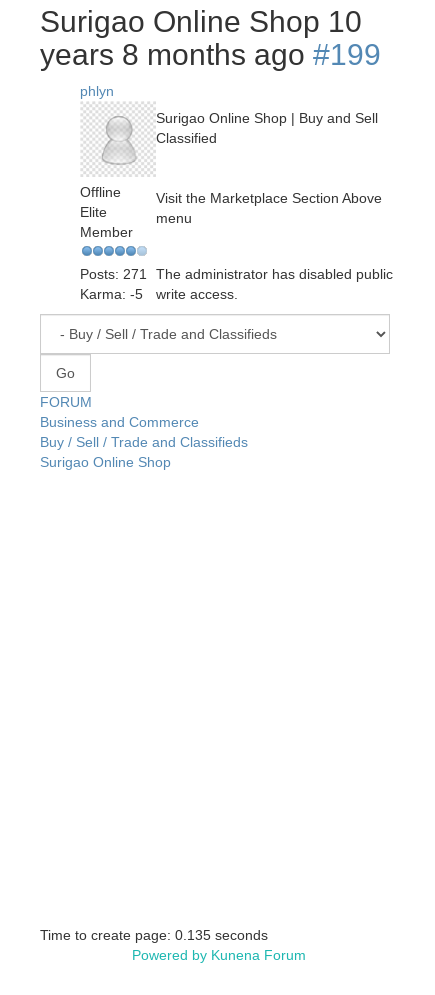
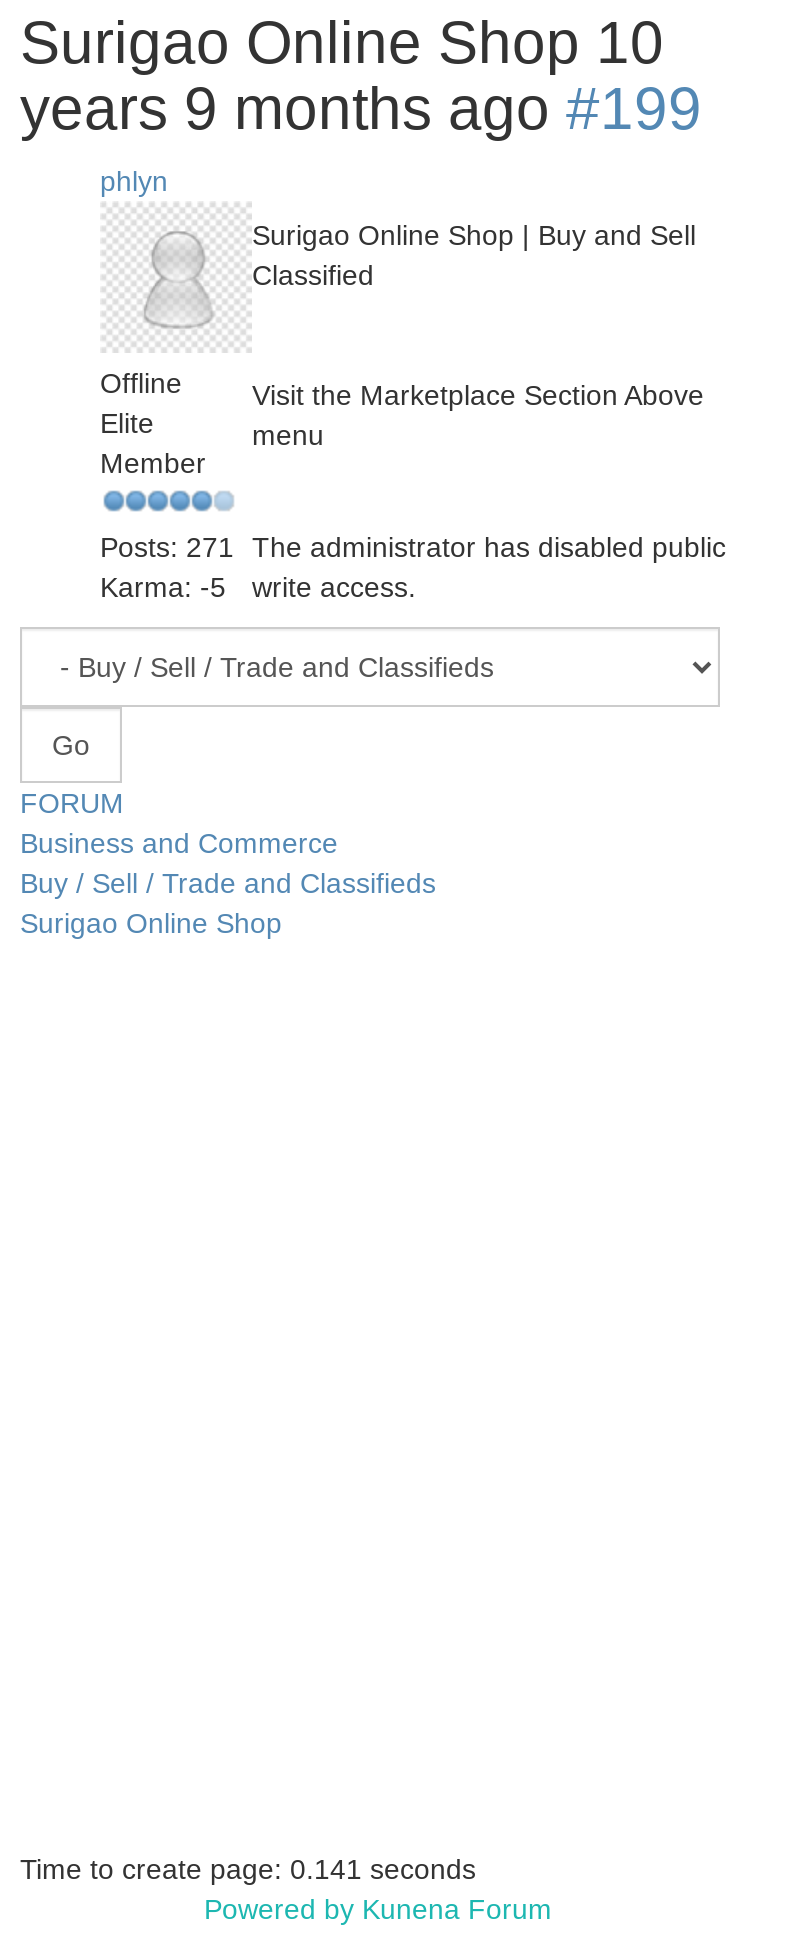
[40,38,381,71] years 8 months ago#199 -> [20,75,702,141] years 9 months ago#199
[40,927,268,943] Time to create page: 0.135 seconds -> [20,1853,476,1885] Time to create page: 0.141 seconds

